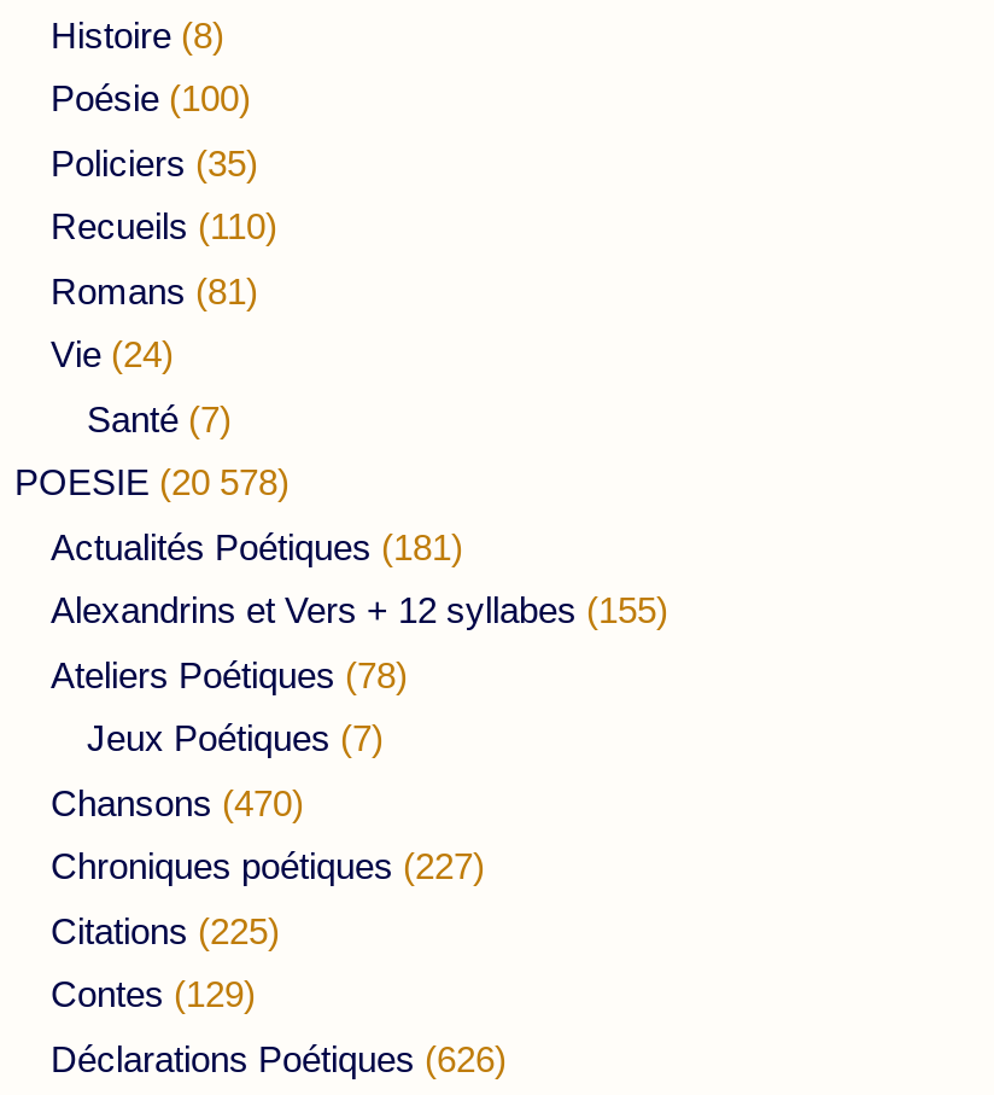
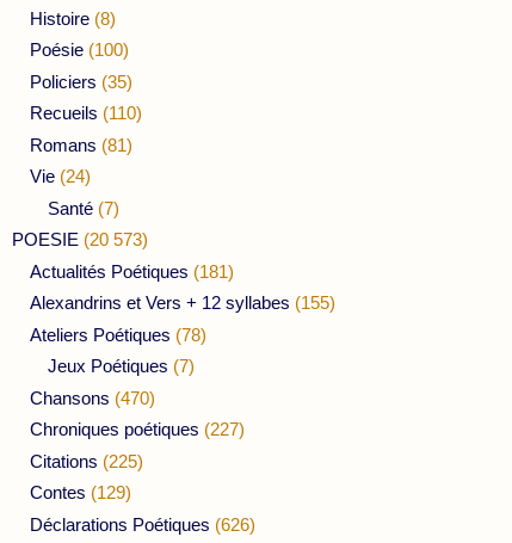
[14,462,290,503] POESIE (20 578) -> [12,230,148,250] POESIE (20 573)

